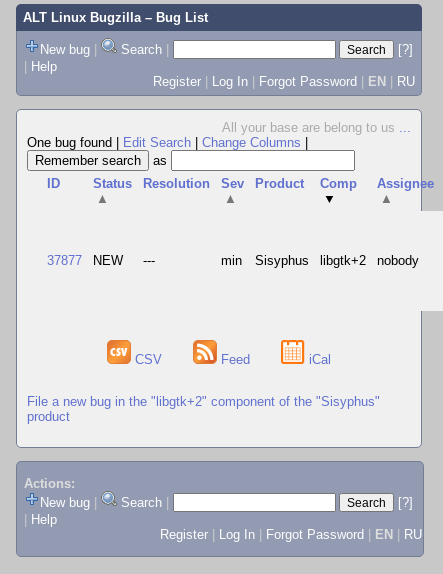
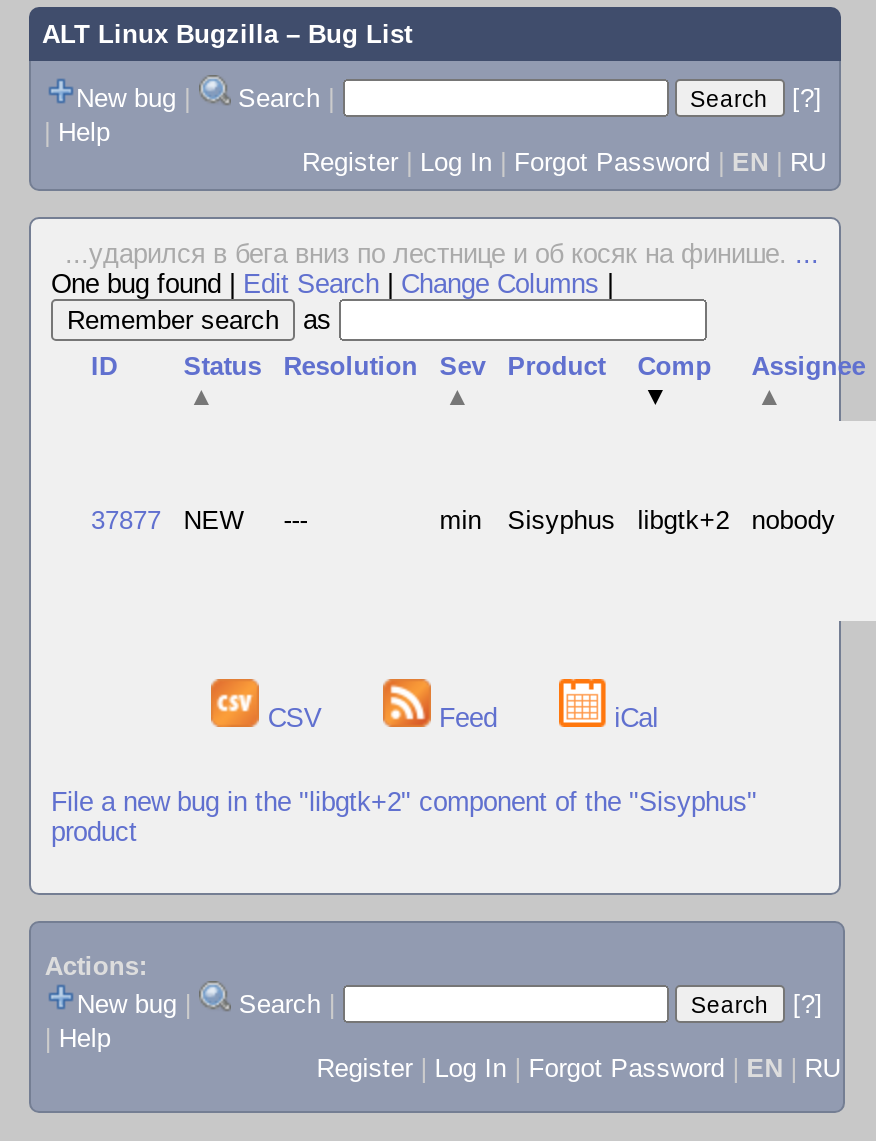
[222,120,411,135] All your base are belong to us... -> [65,239,819,269] ...ударился в бега вниз по лестнице и об косяк на финише....

